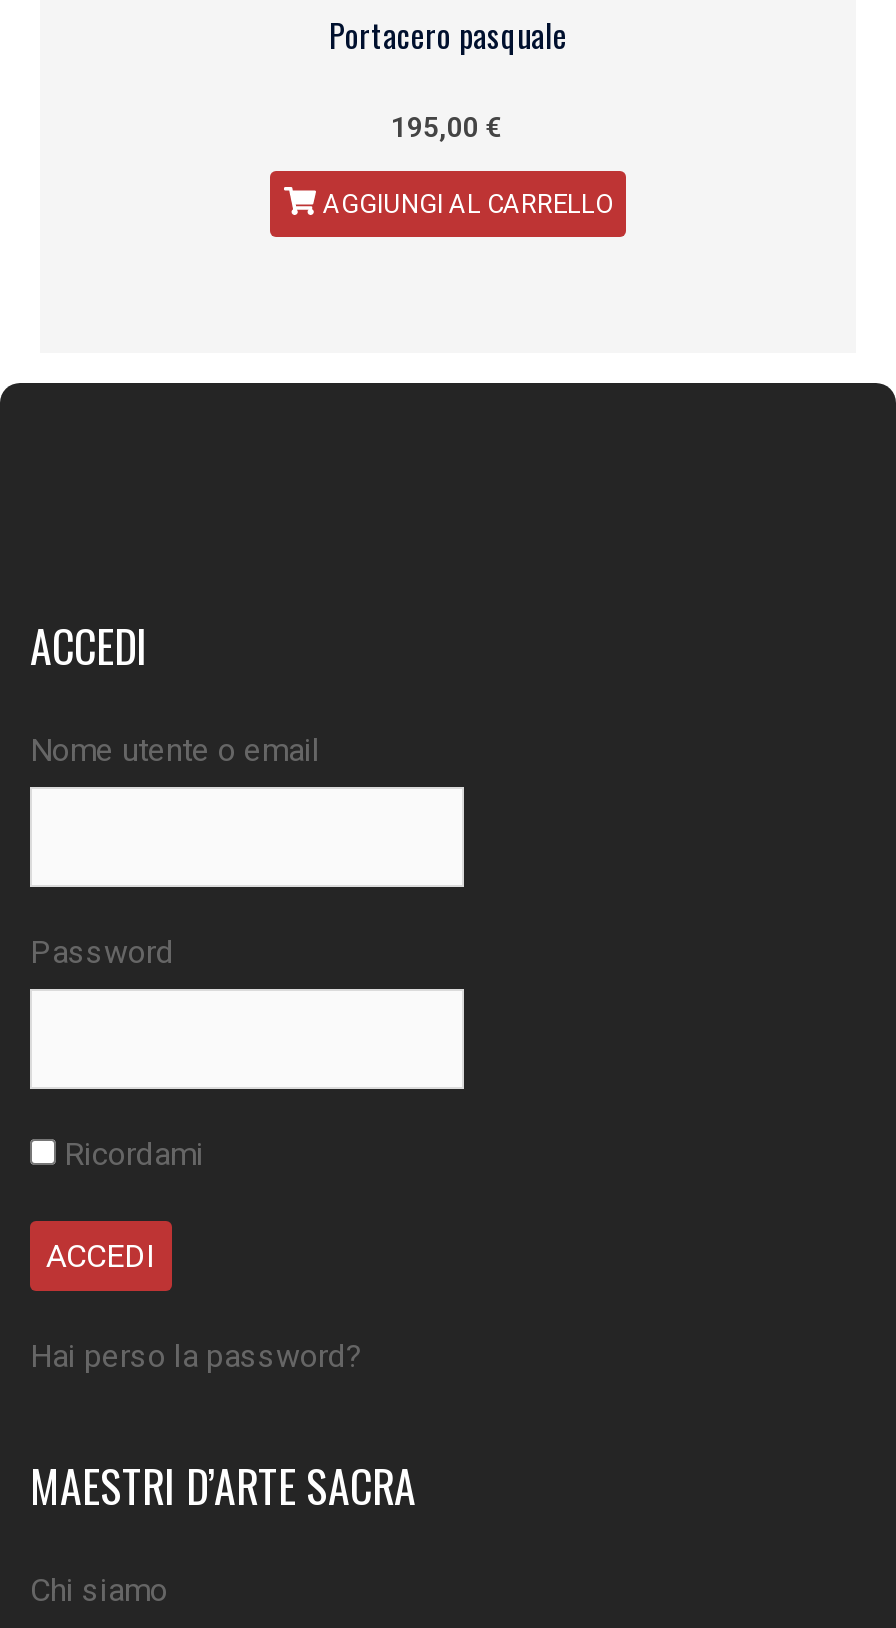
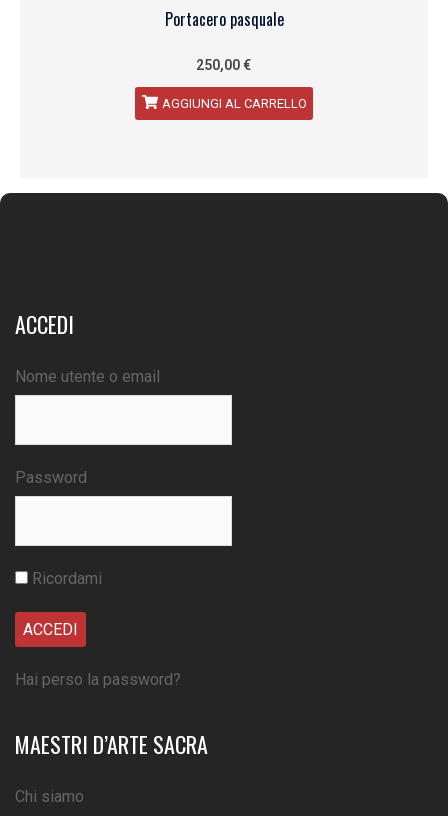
[391,111,501,143] 195,00 € -> [195,57,250,73] 250,00 €

